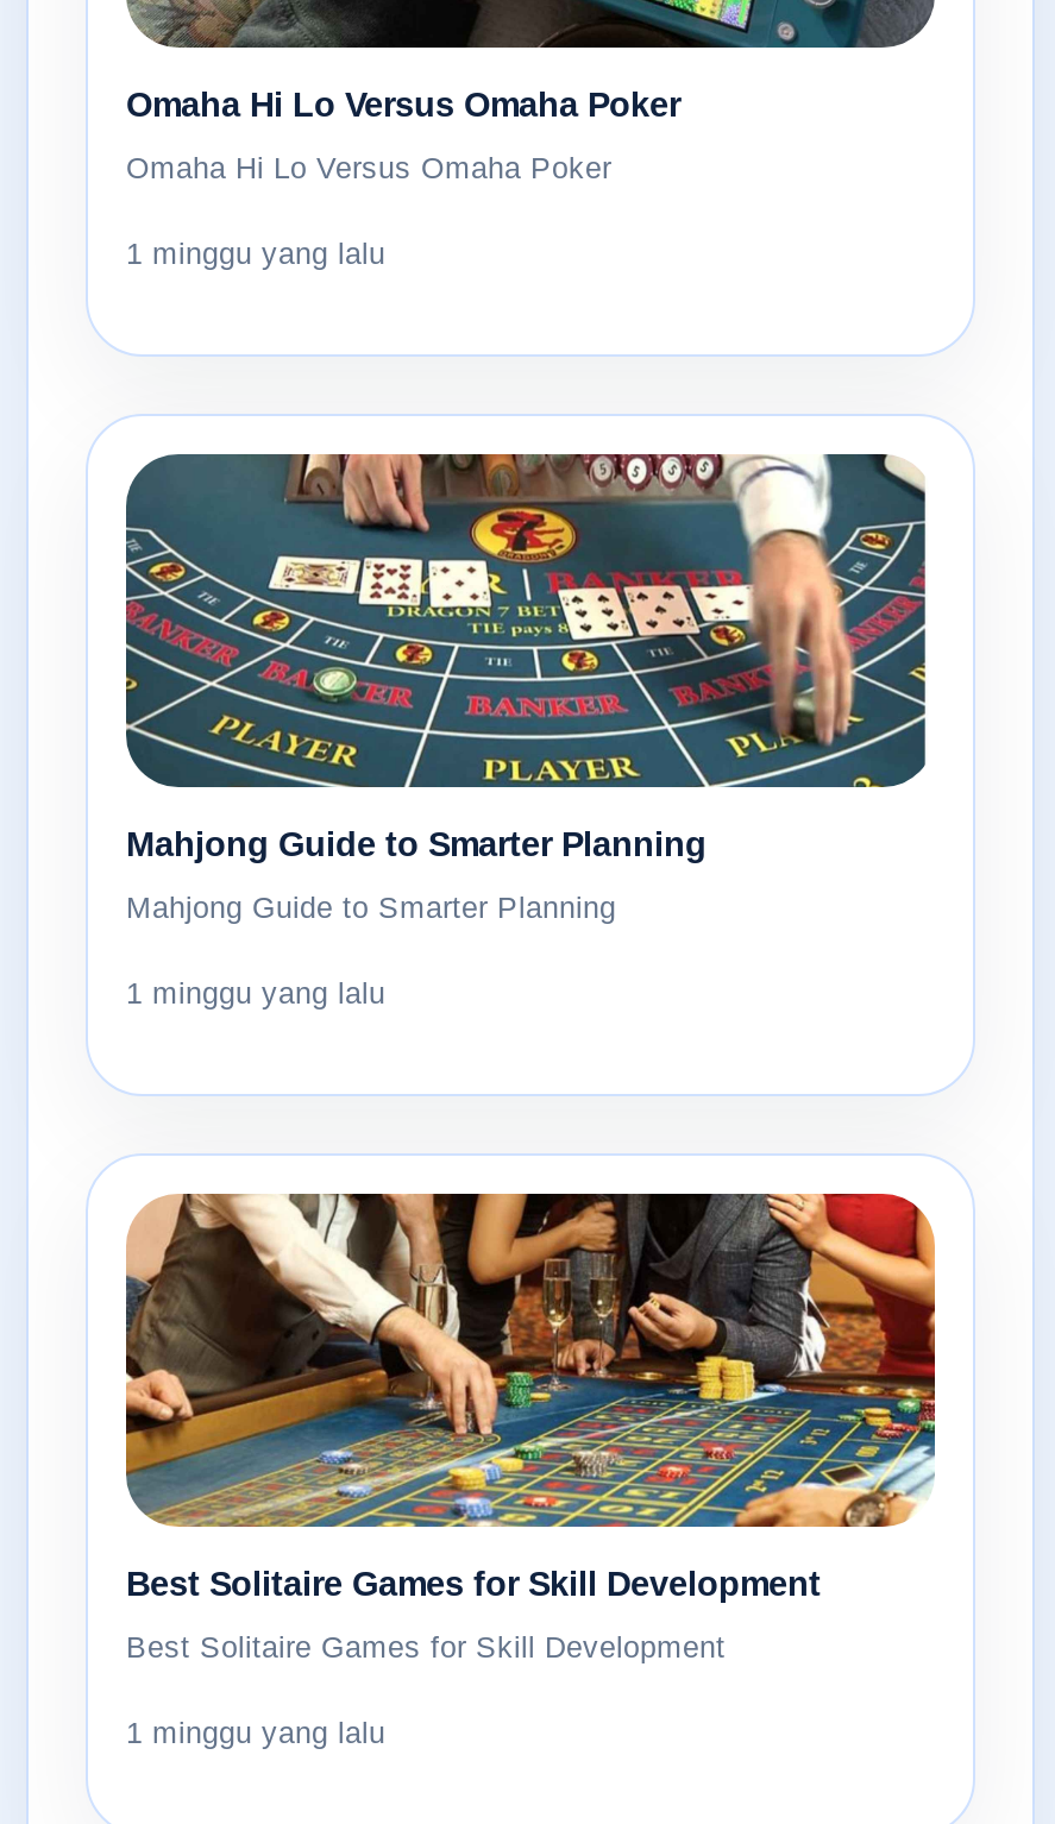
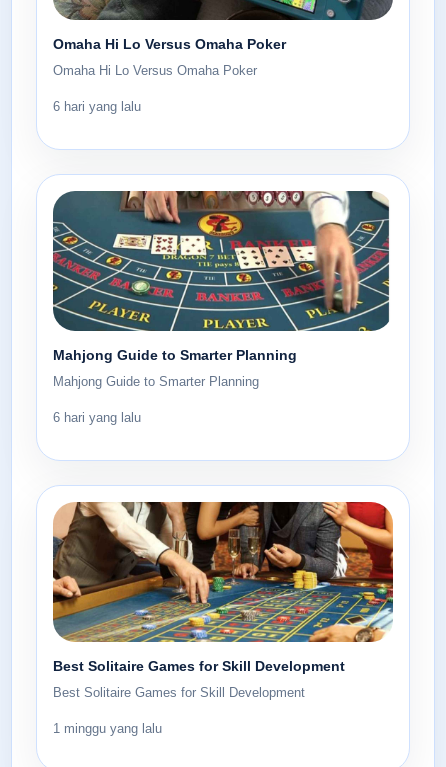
[126,238,385,272] 1 minggu yang lalu -> [53,100,141,114] 6 hari yang lalu
[126,978,385,1011] 1 minggu yang lalu -> [53,411,141,425] 6 hari yang lalu

